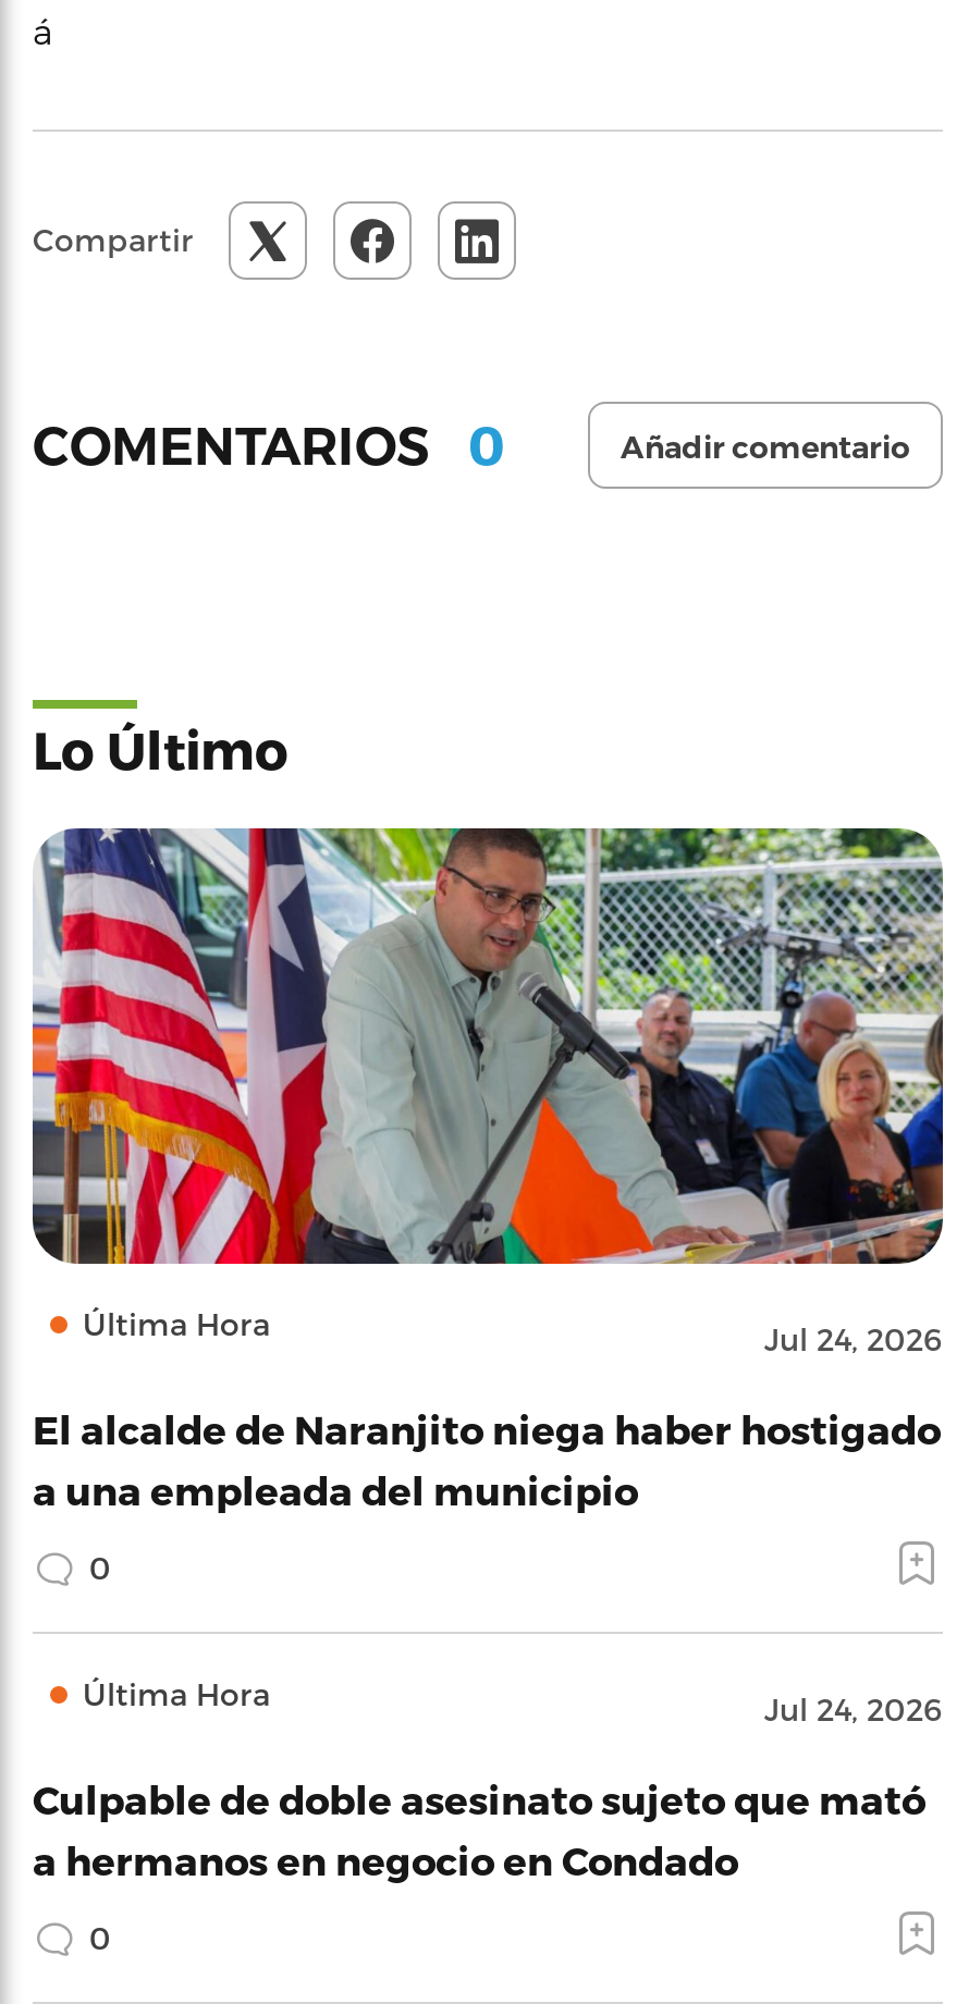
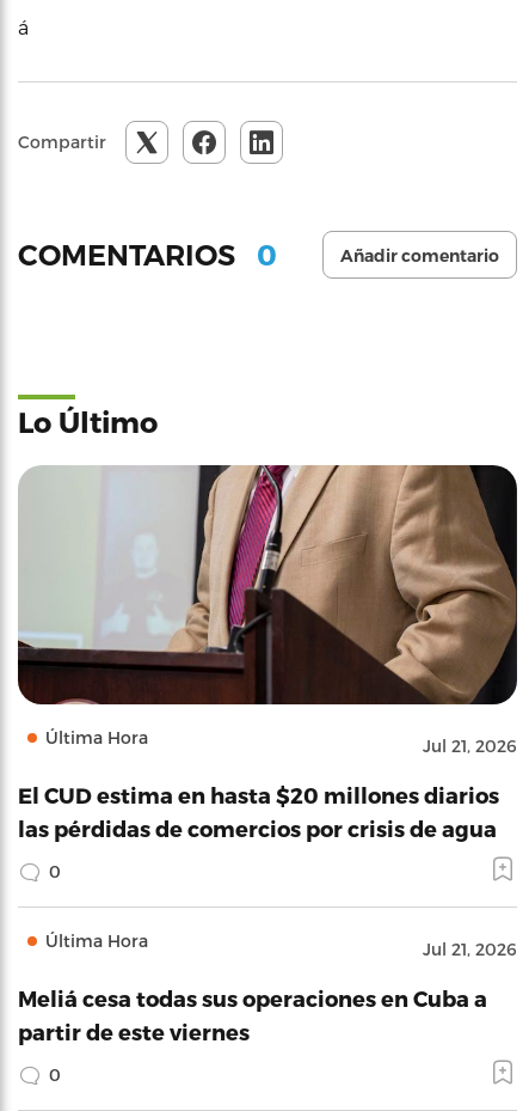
[30,826,945,1357] [image] | Jul 24, 2026 -> [17,464,518,756] [image] | Jul 21, 2026
[33,1405,941,1512] El alcalde de Naranjito niega haber hostigado | a una empleada del municipio -> [18,782,499,841] El CUD estima en hasta $20 millones diarios | las pérdidas de comercios por crisis de agua
[764,1691,943,1728] Jul 24, 2026 -> [423,939,517,959] Jul 21, 2026
[33,1775,925,1882] Culpable de doble asesinato sujeto que mató | a hermanos en negocio en Condado -> [18,985,487,1044] Meliá cesa todas sus operaciones en Cuba a | partir de este viernes

